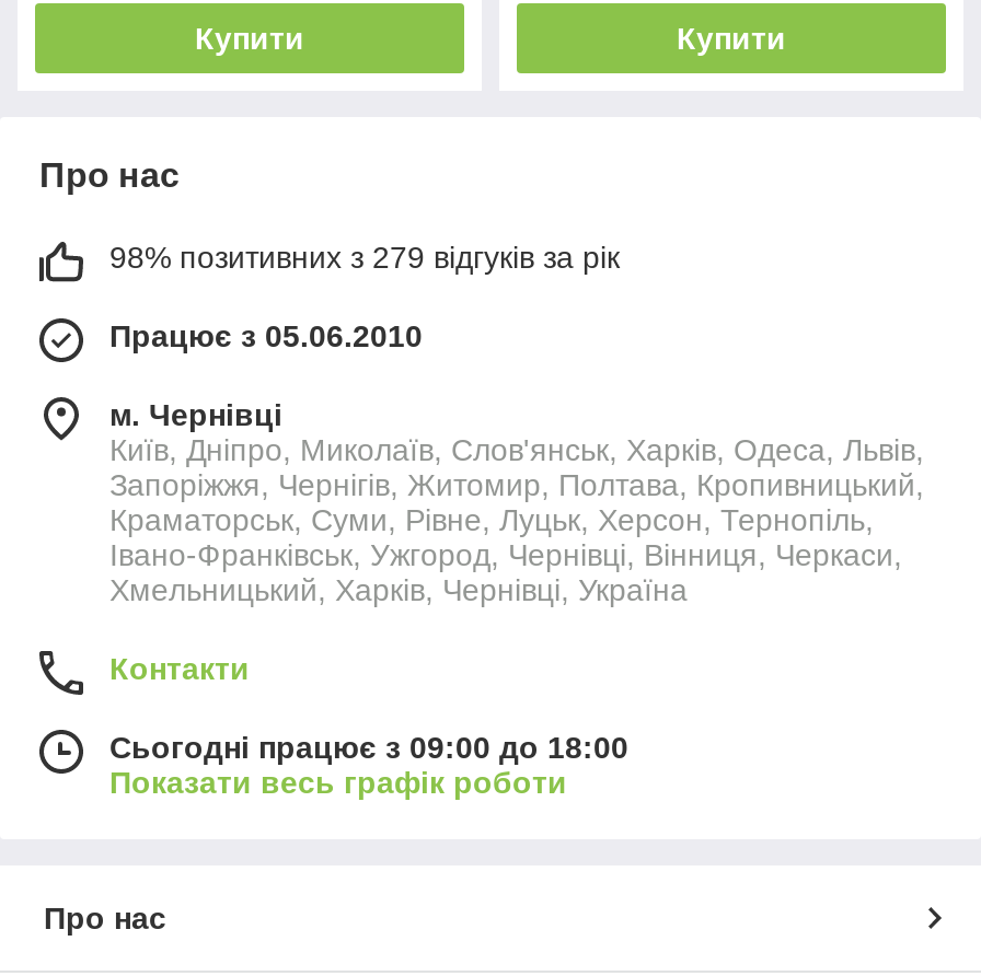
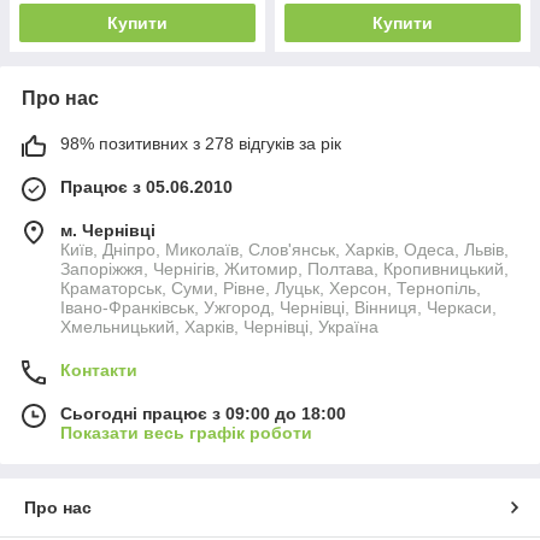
[109,239,620,274] 98% позитивних з 279 відгуків за рік -> [60,133,341,153] 98% позитивних з 278 відгуків за рік

